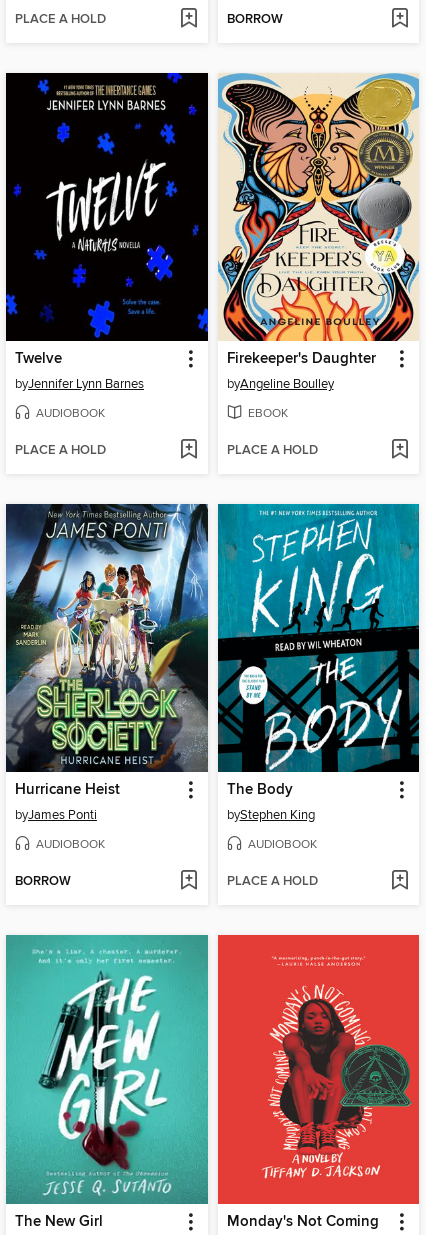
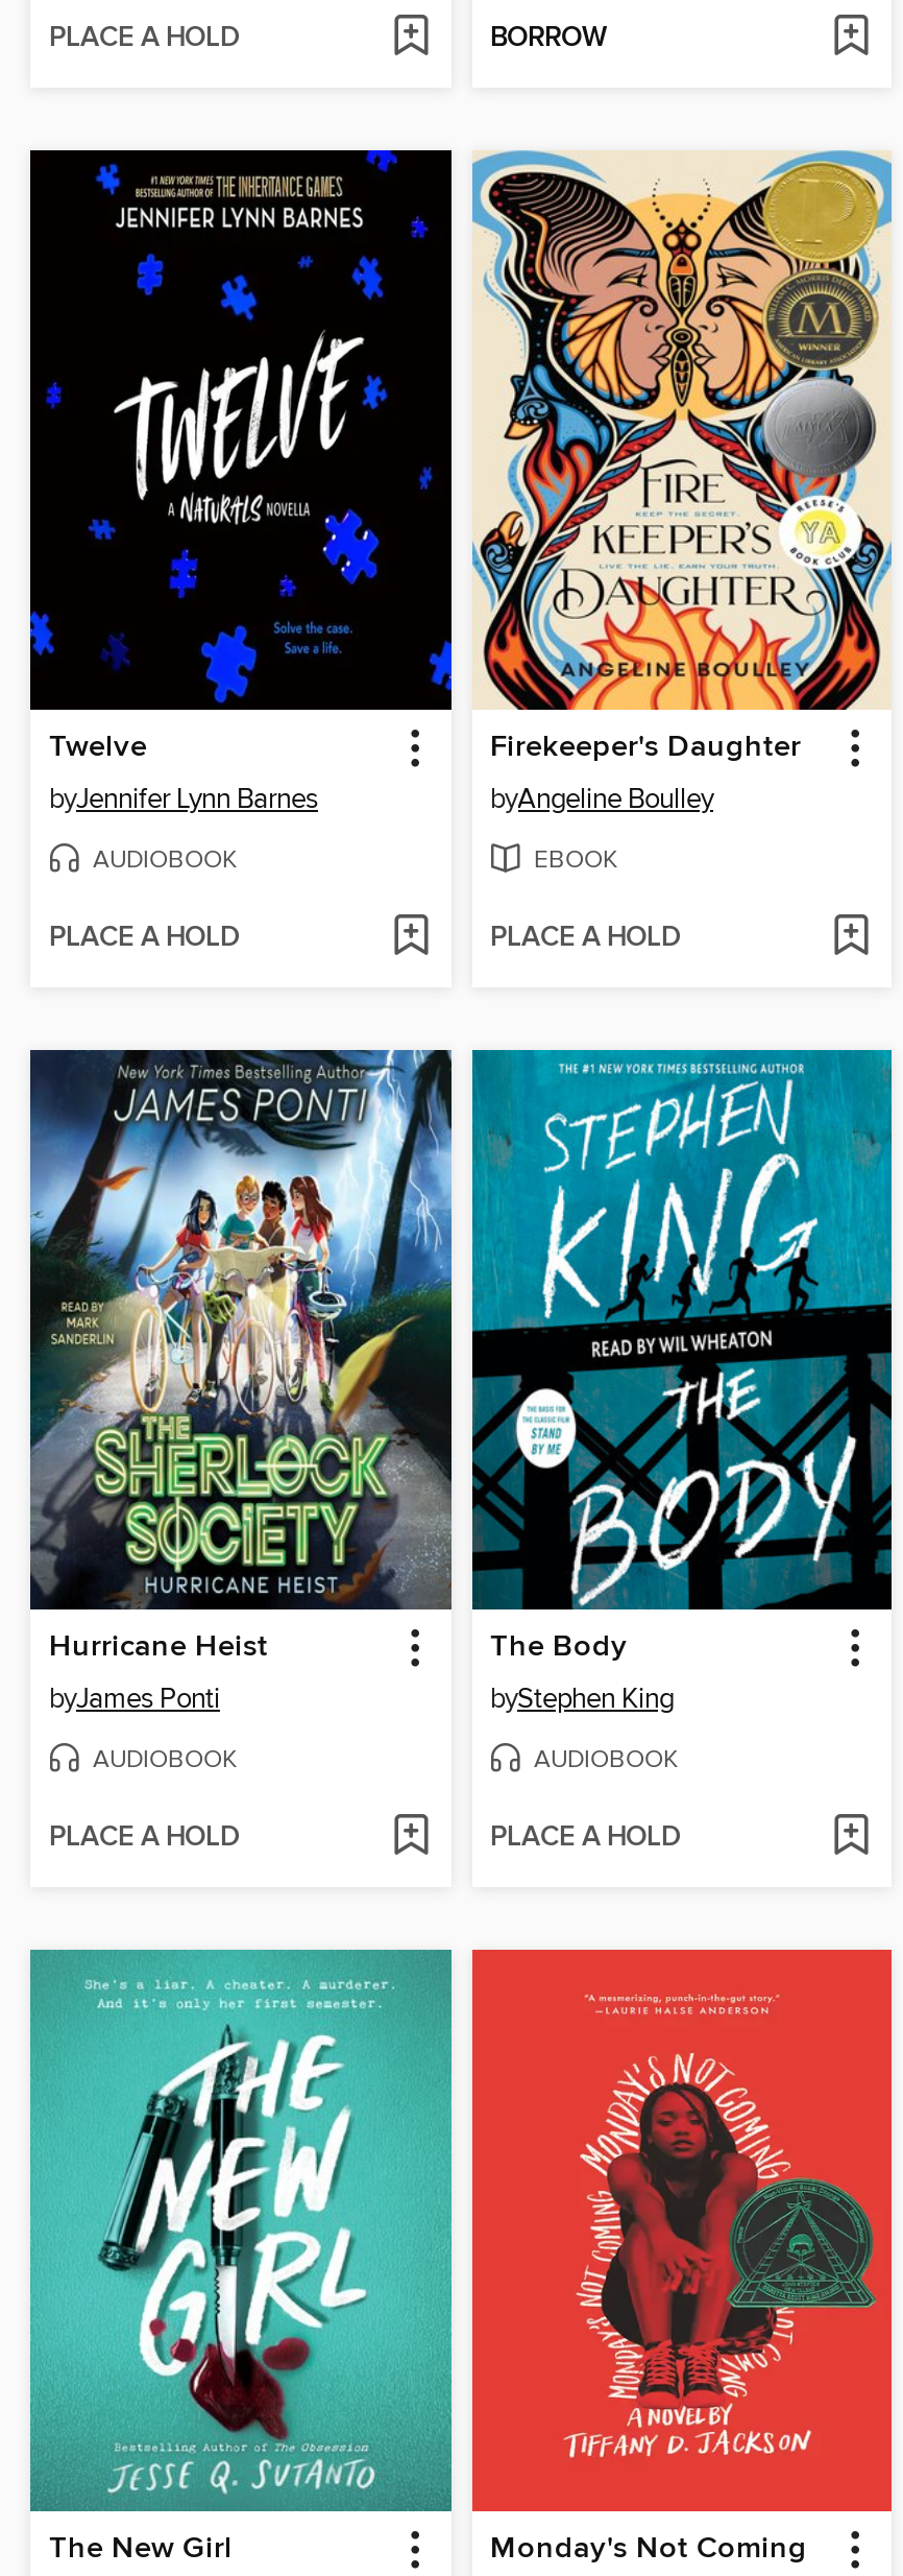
[15,873,71,890] BORROW -> [49,1821,239,1856] PLACE A HOLD

